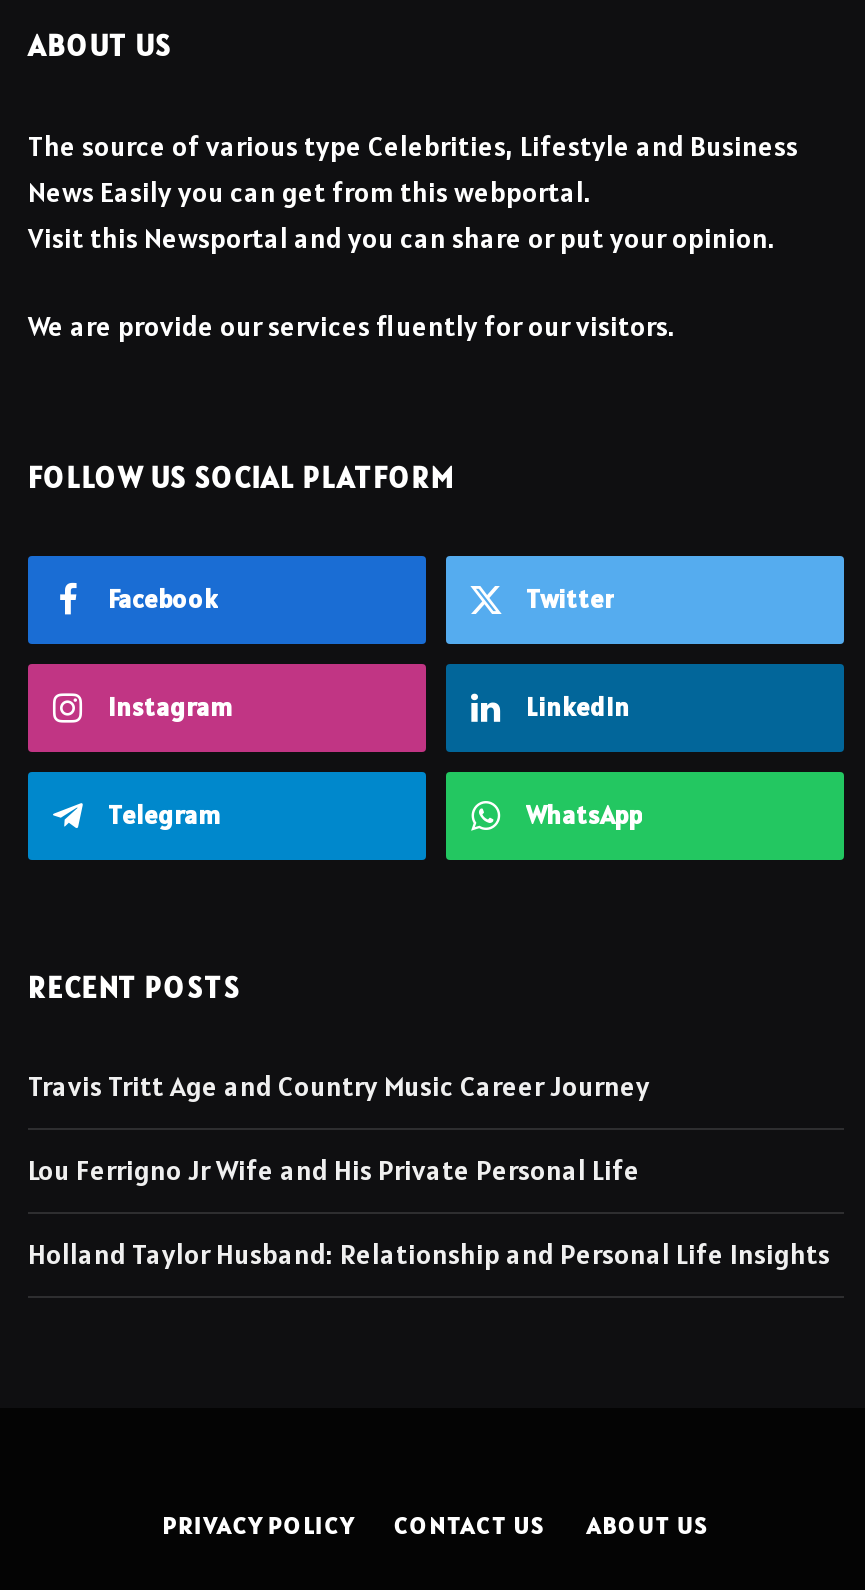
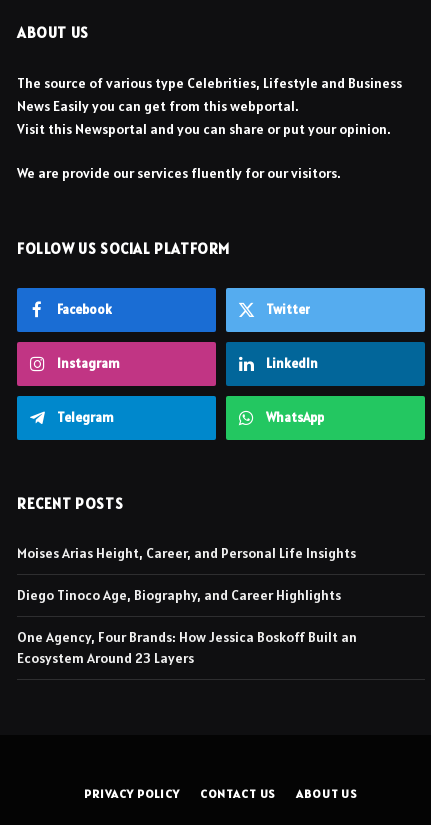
[28,1067,650,1103] Travis Tritt Age and Country Music Career Journey -> [17,543,356,561] Moises Arias Height, Career, and Personal Life Insights
[28,1151,640,1187] Lou Ferrigno Jr Wife and His Private Personal Life -> [17,585,341,603] Diego Tinoco Age, Biography, and Career Highlights
[28,1235,830,1271] Holland Taylor Husband: Relationship and Personal Life Insights -> [17,627,357,666] One Agency, Four Brands: How Jessica Boskoff Built an | Ecosystem Around 23 Layers

